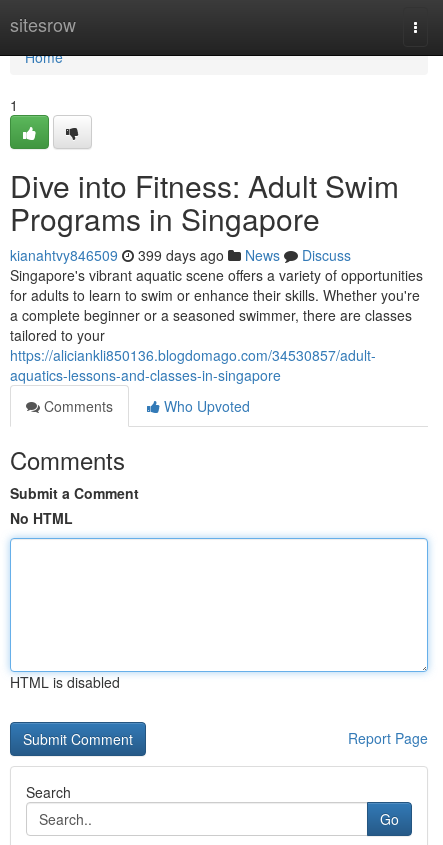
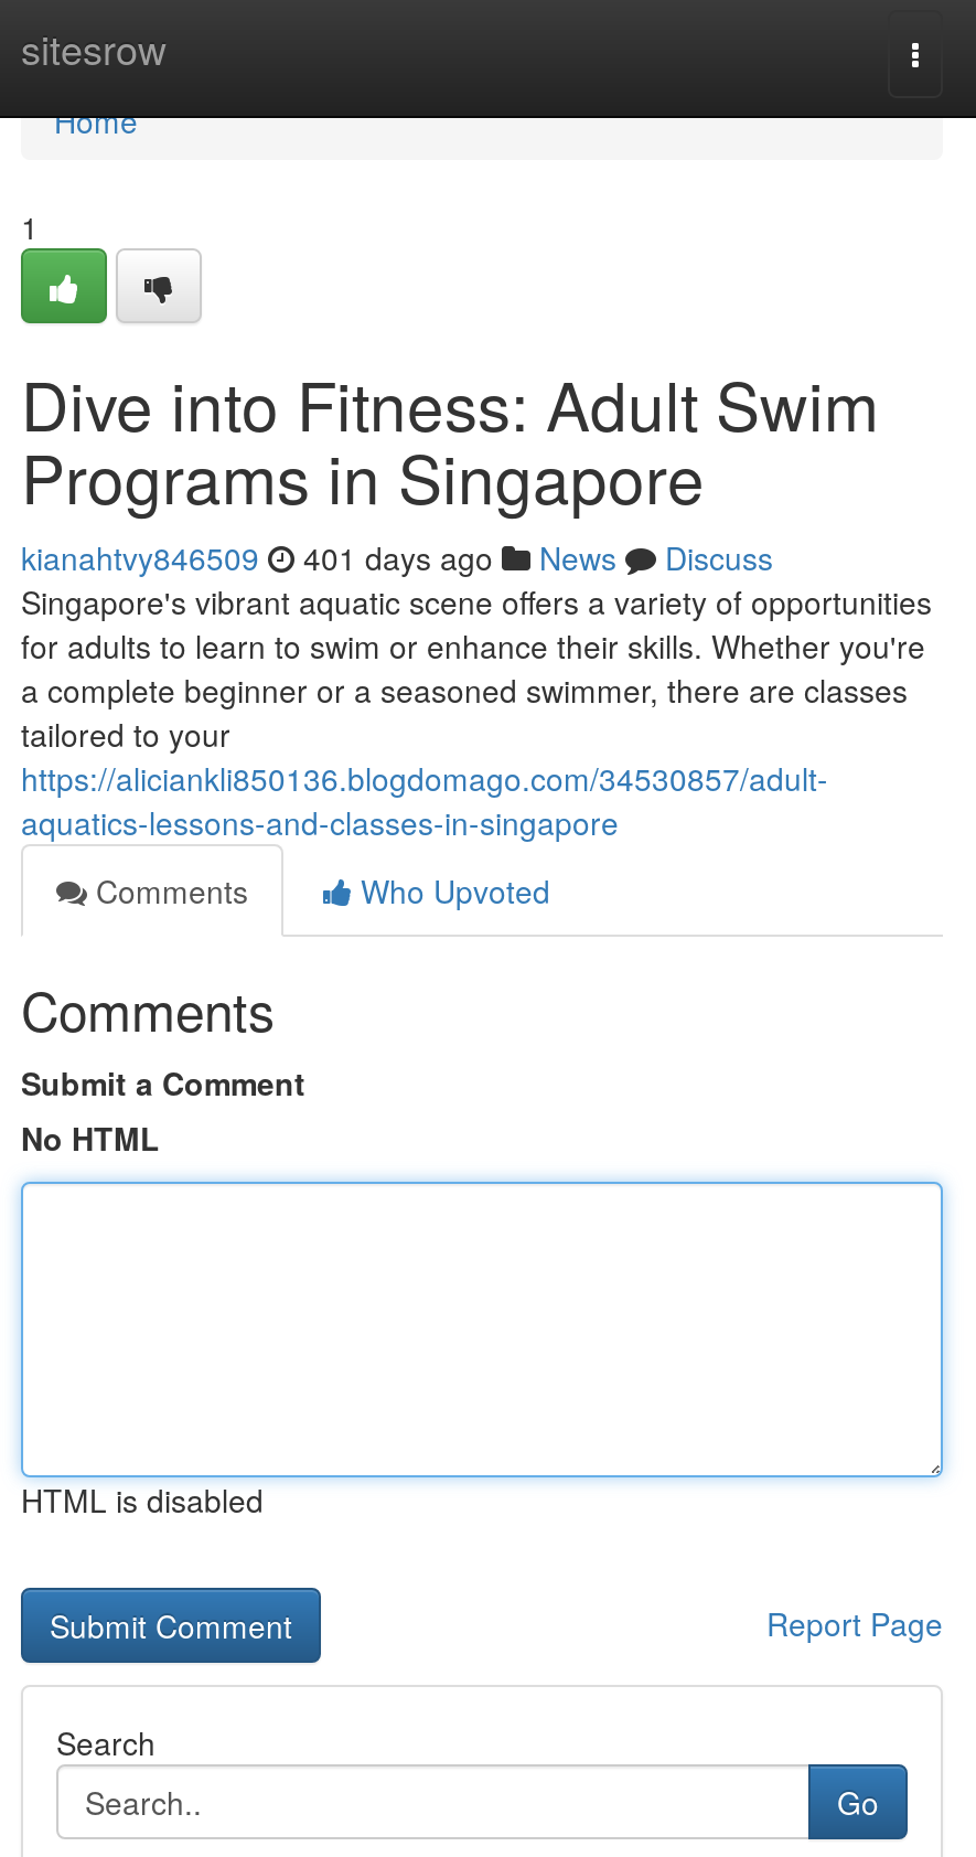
[10,245,351,265] kianahtvy846509 399 days ago News Discuss -> [21,535,773,579] kianahtvy846509 401 days ago News Discuss

